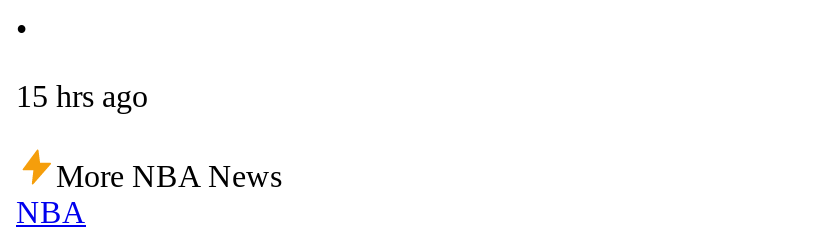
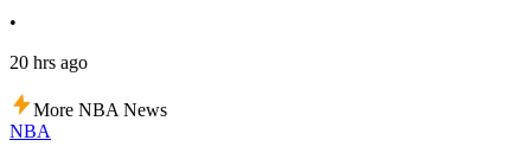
[16,79,148,113] 15 hrs ago -> [9,52,88,72] 20 hrs ago

